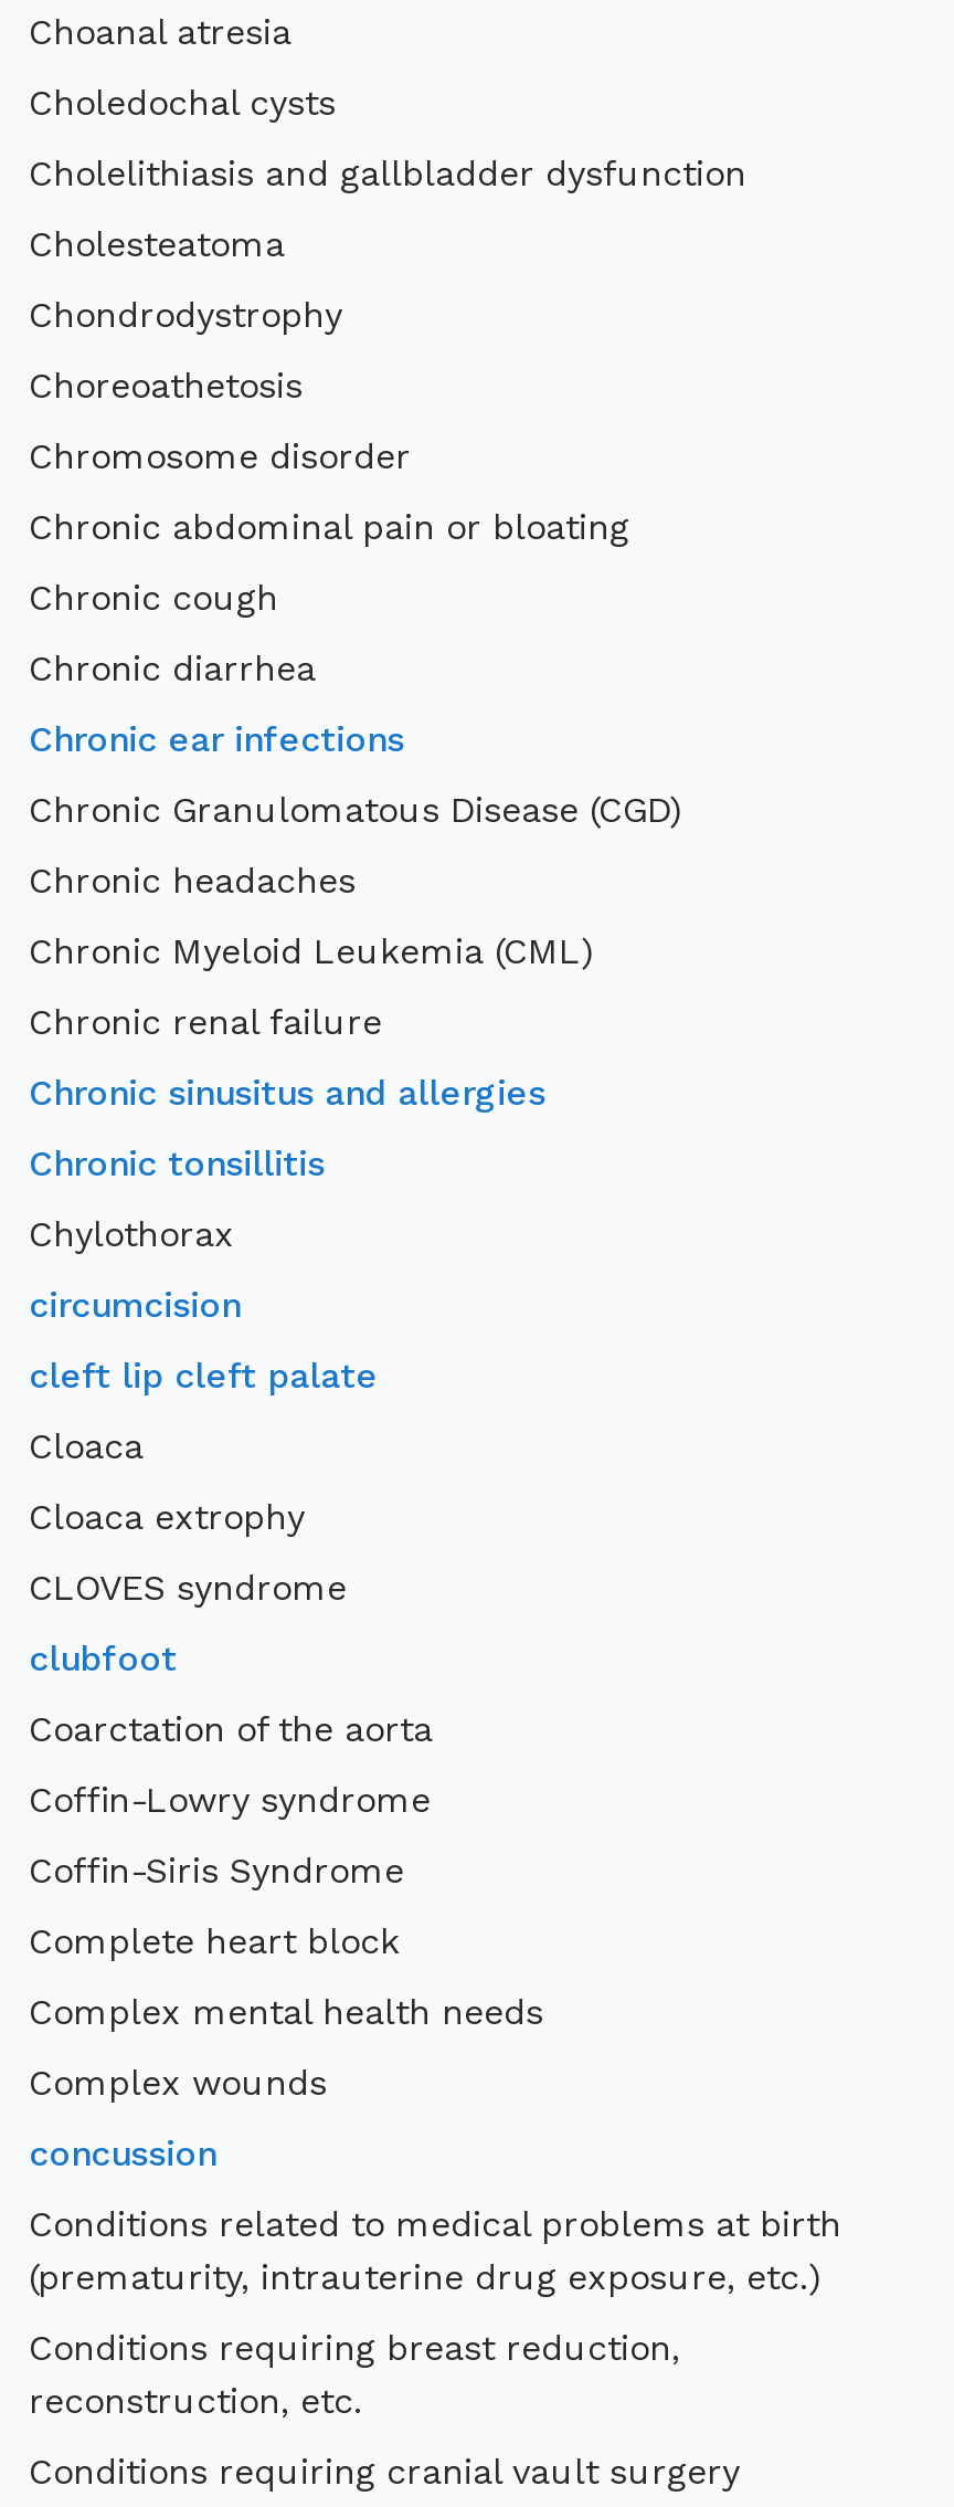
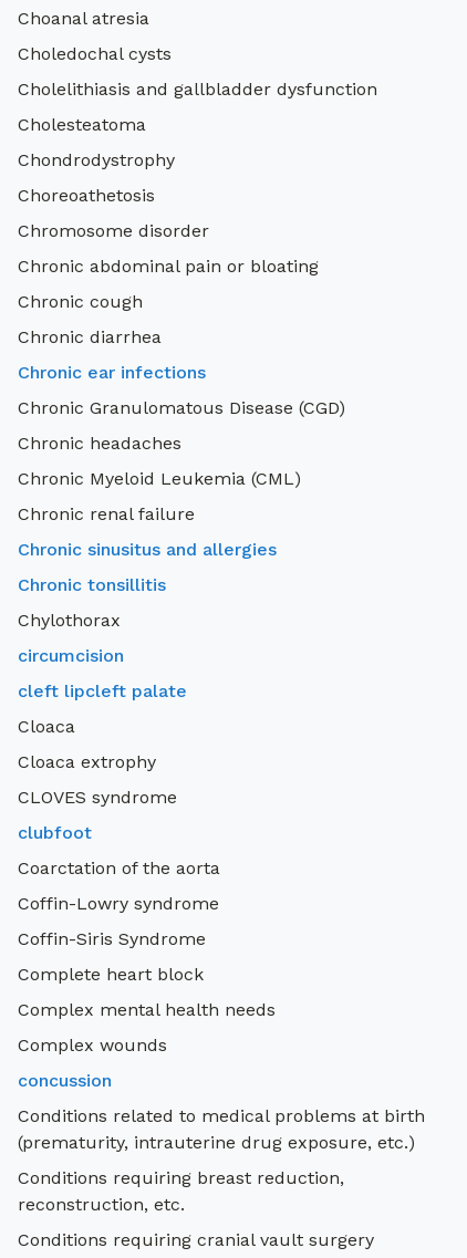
[29,1354,378,1396] cleft lip cleft palate -> [18,680,187,701] cleft lipcleft palate

